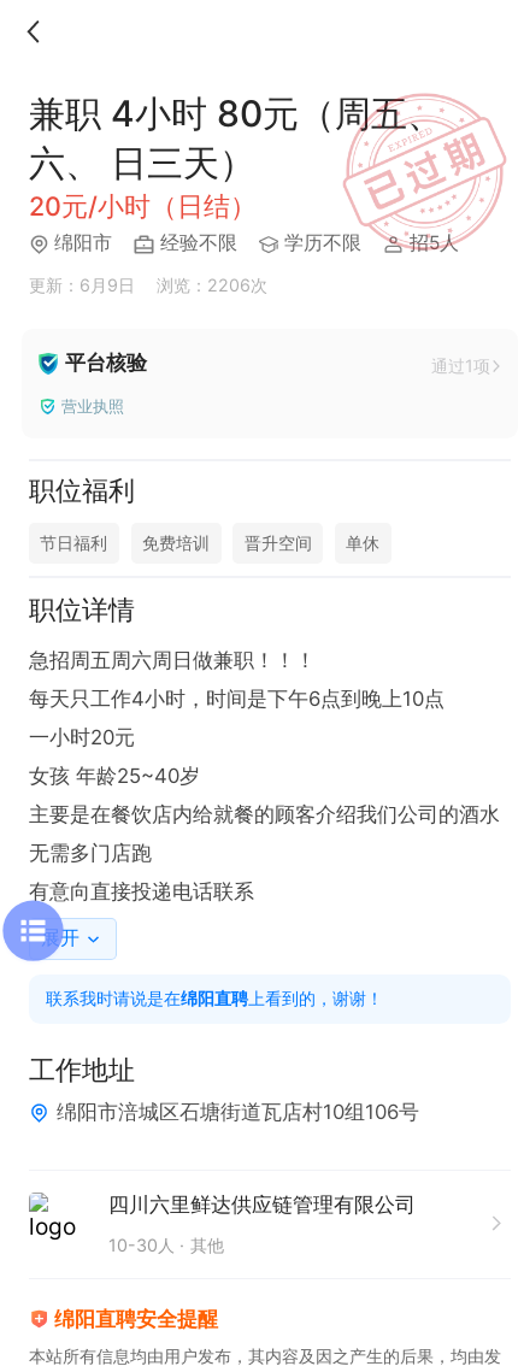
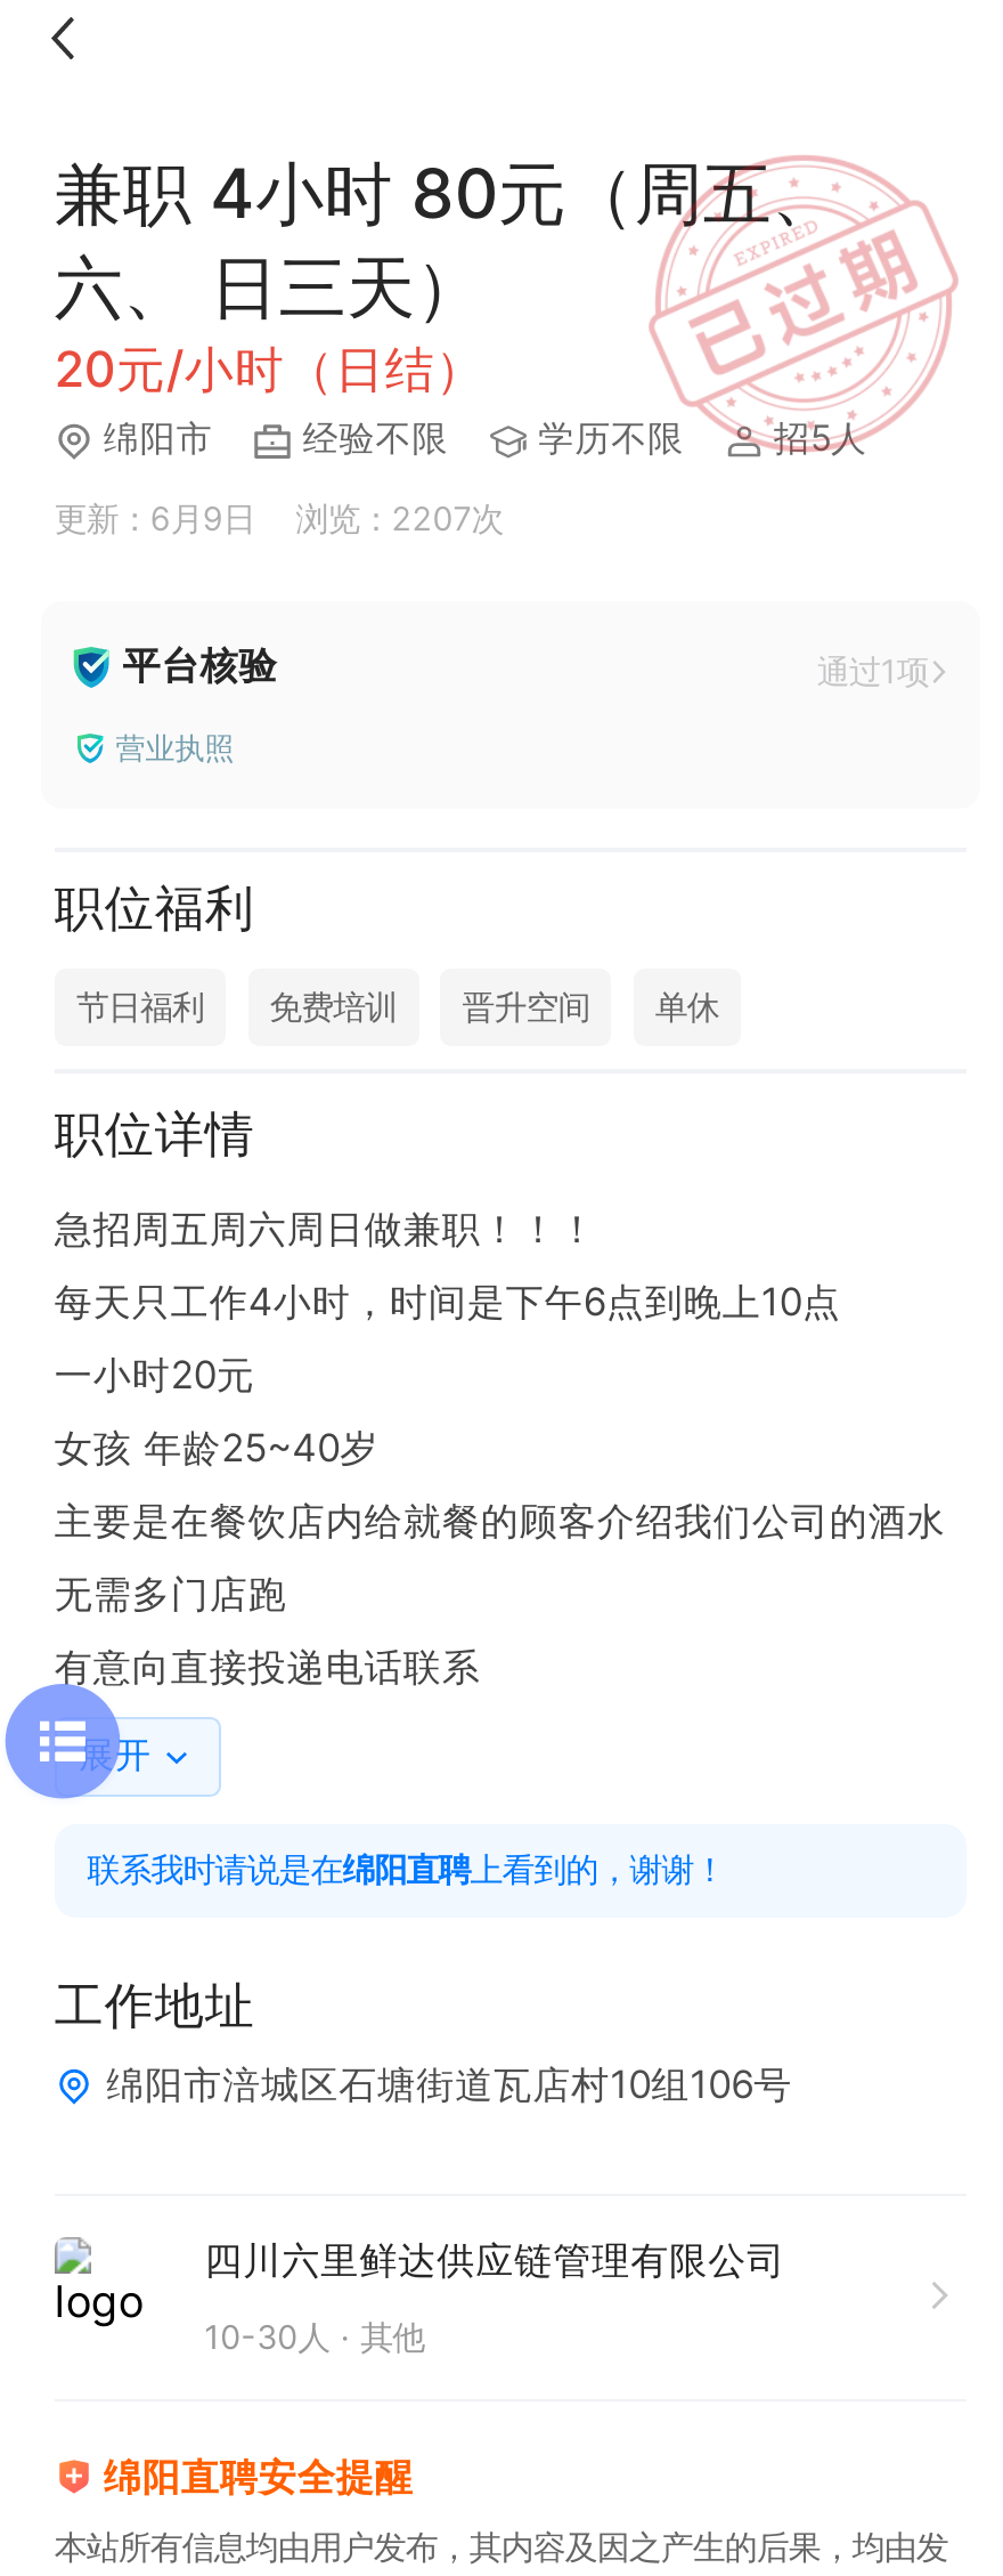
[29,275,267,295] 更新：6月9日 浏览：2206次 -> [54,499,503,537] 更新：6月9日 浏览：2207次

